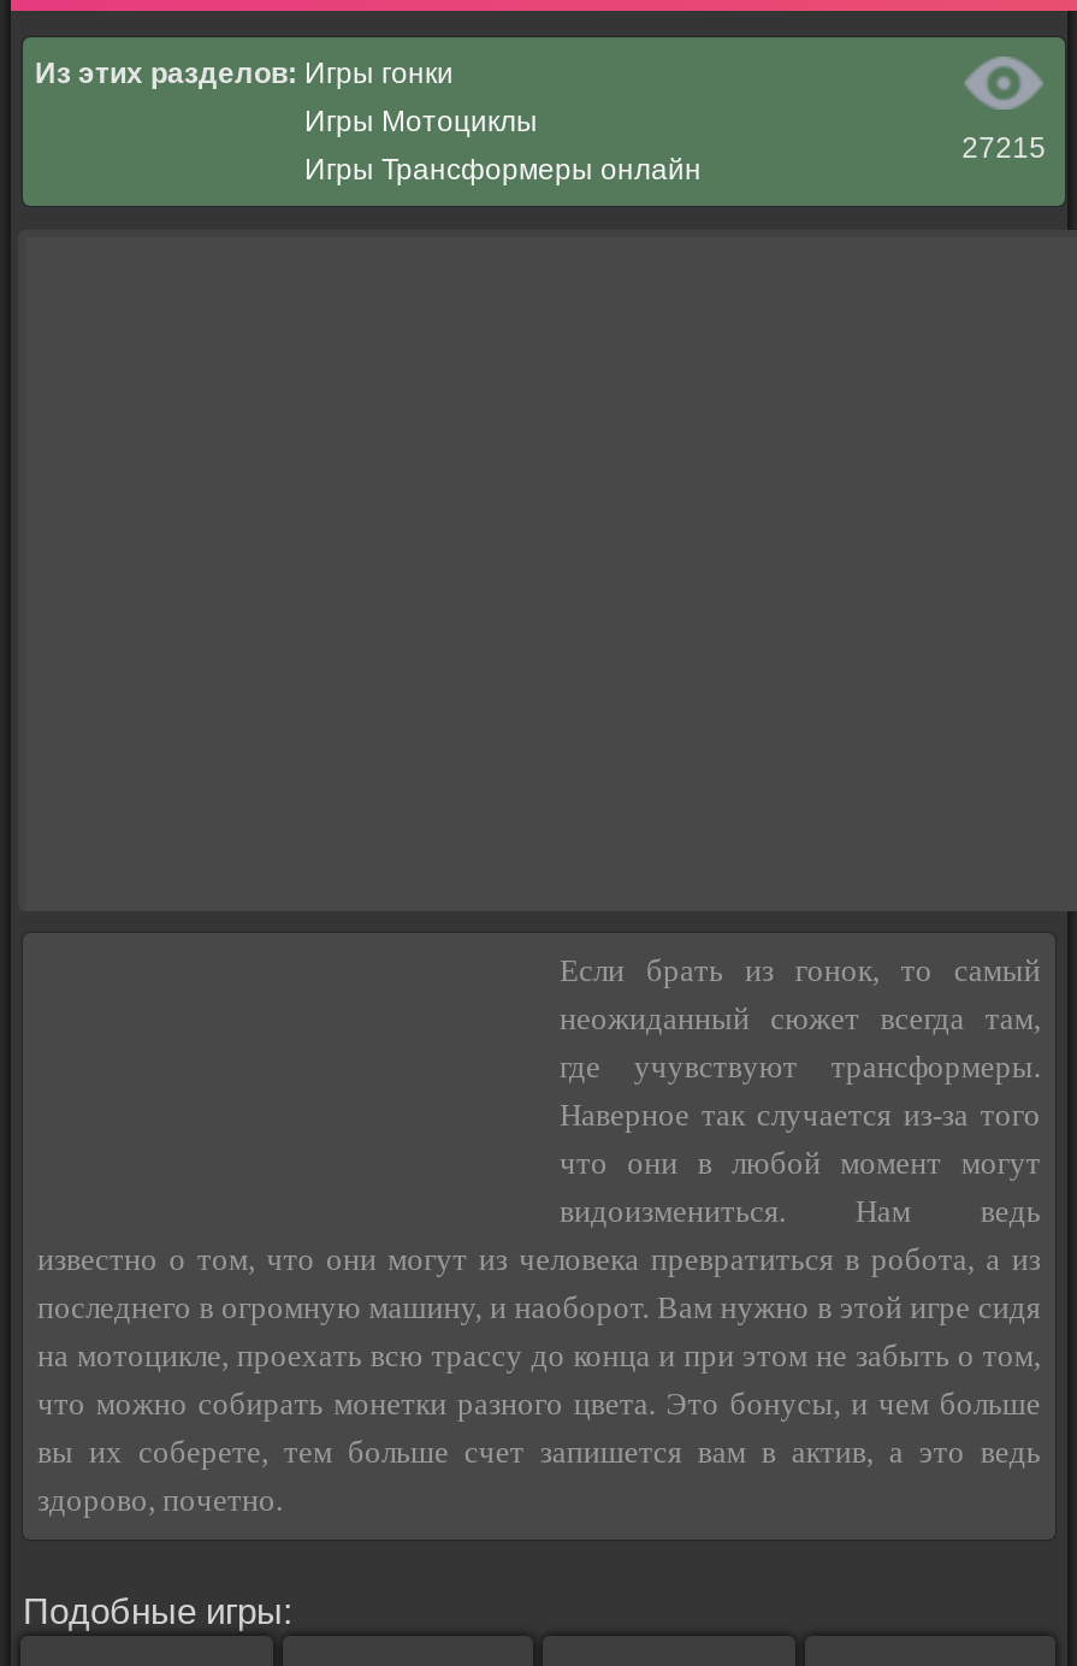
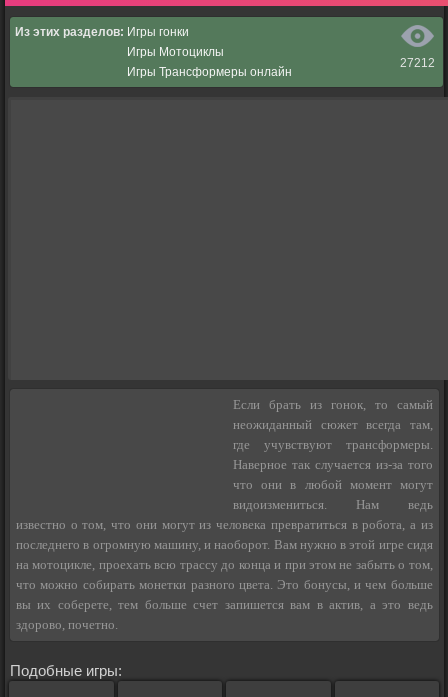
[962,131,1046,165] 27215 -> [400,56,435,70] 27212

